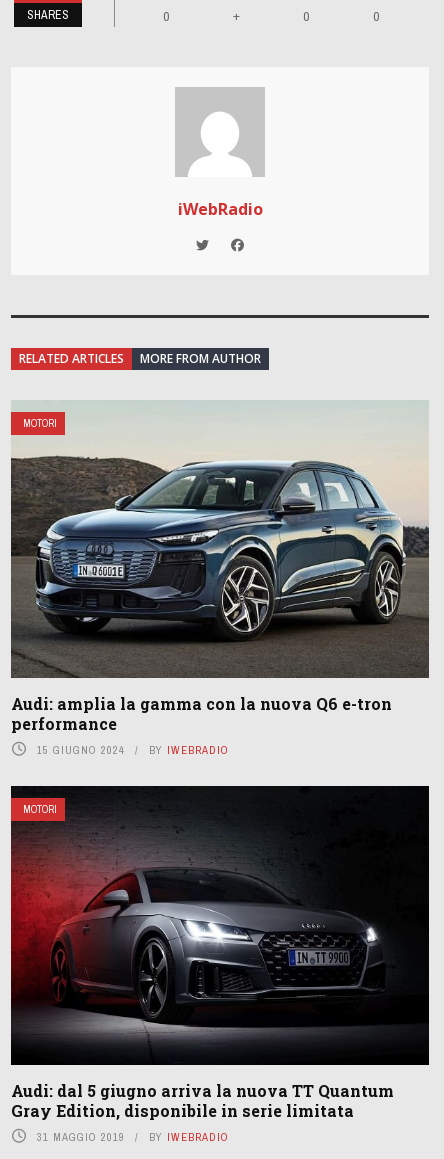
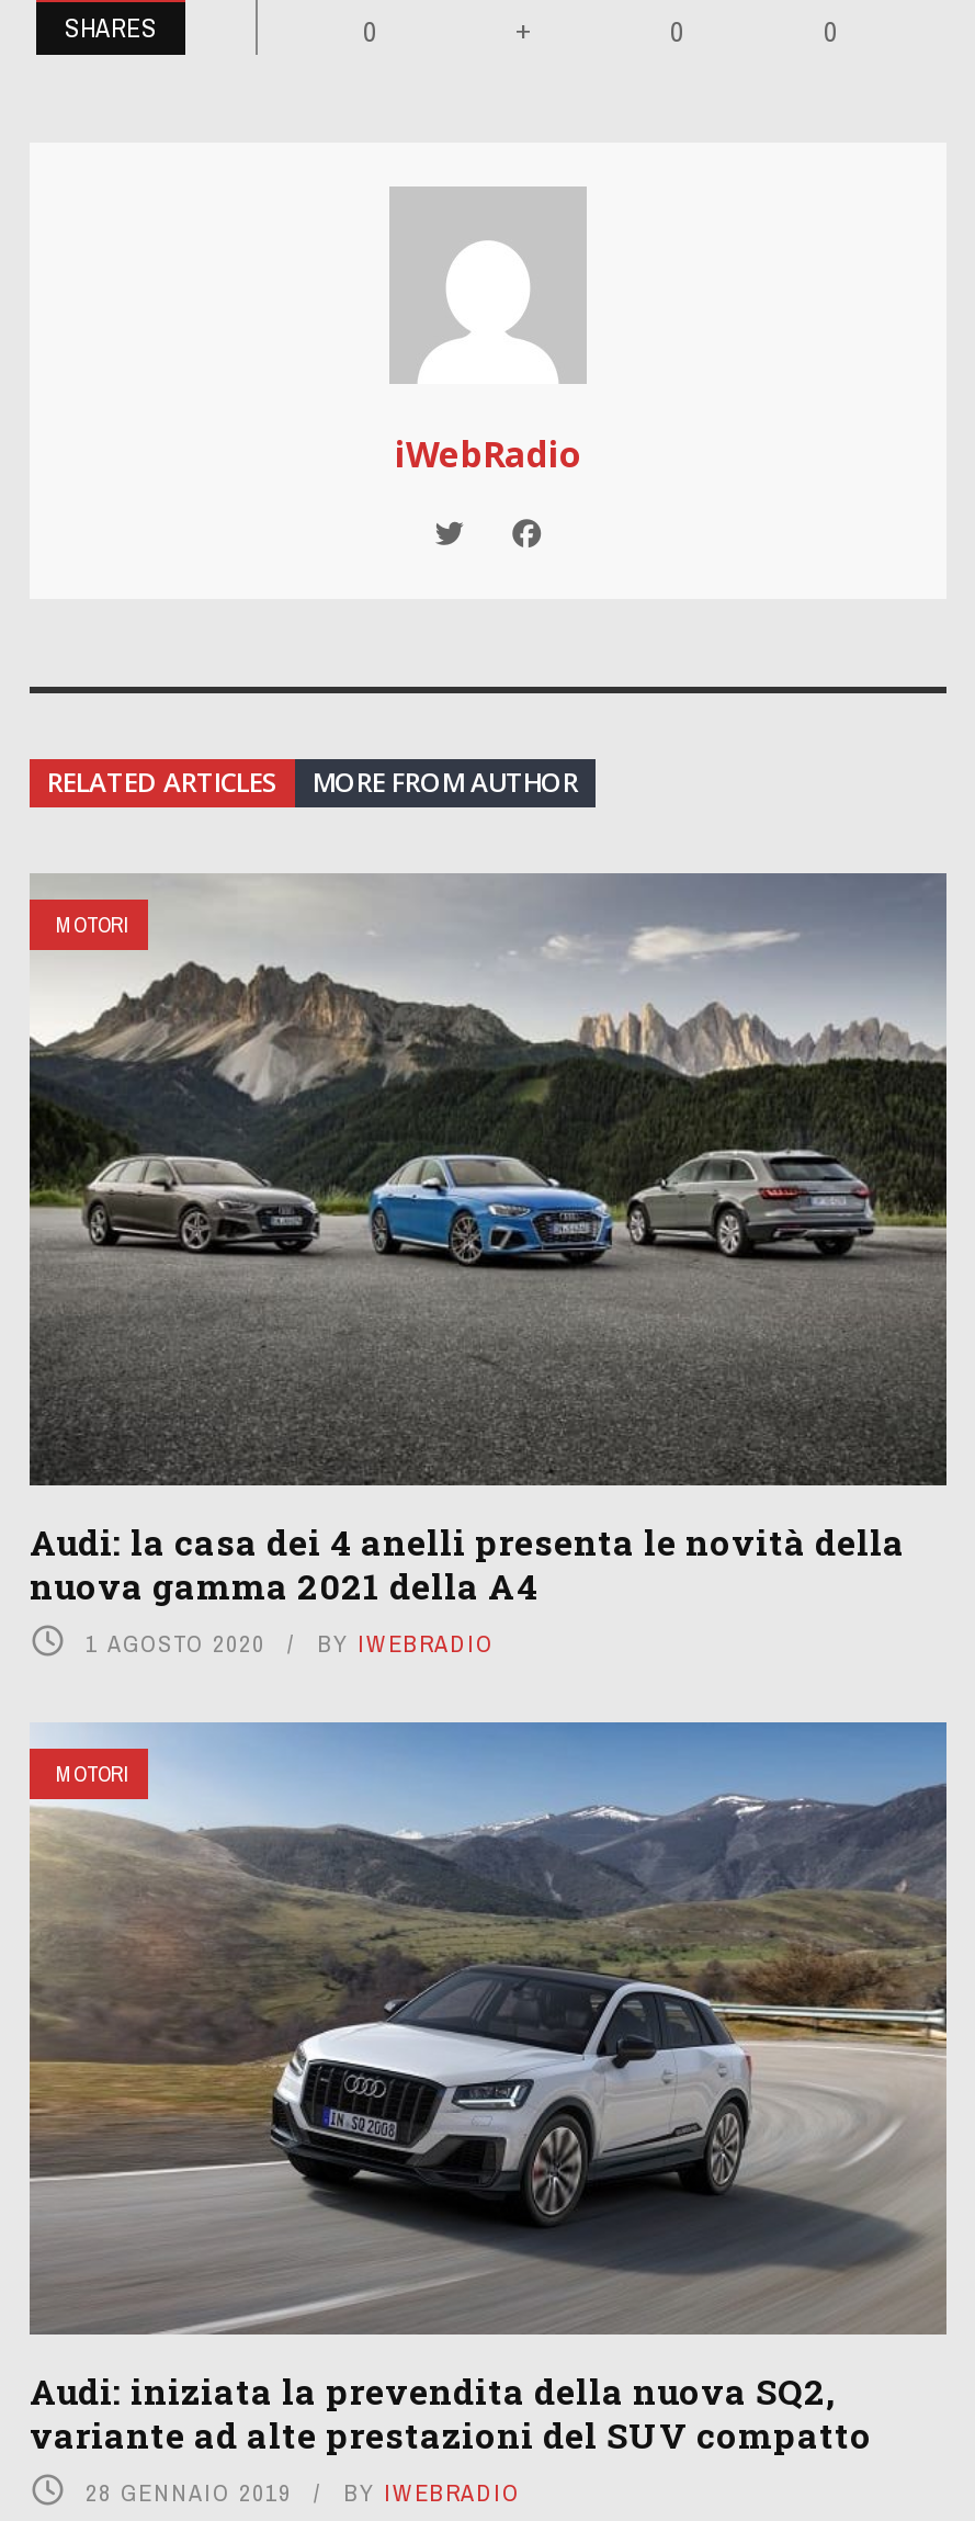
[10,400,429,645] [image] -> [30,872,949,1486] [image]
[11,693,392,757] Audi: amplia la gamma con la nuova Q6 e-tron | performance | 15 GIUGNO 2024 -> [30,1518,905,1659] Audi: la casa dei 4 anelli presenta le novità della | nuova gamma 2021 della A4 | 1 AGOSTO 2020
[10,785,430,1144] [image] | Audi: dal 5 giugno arriva la nuova TT Quantum | Gray Edition, disponibile in serie limitata | 31 MAGGIO 2019 -> [27,1721,949,2507] [image] | Audi: iniziata la prevendita della nuova SQ2, | variante ad alte prestazioni del SUV compatto | 28 GENNAIO 2019

